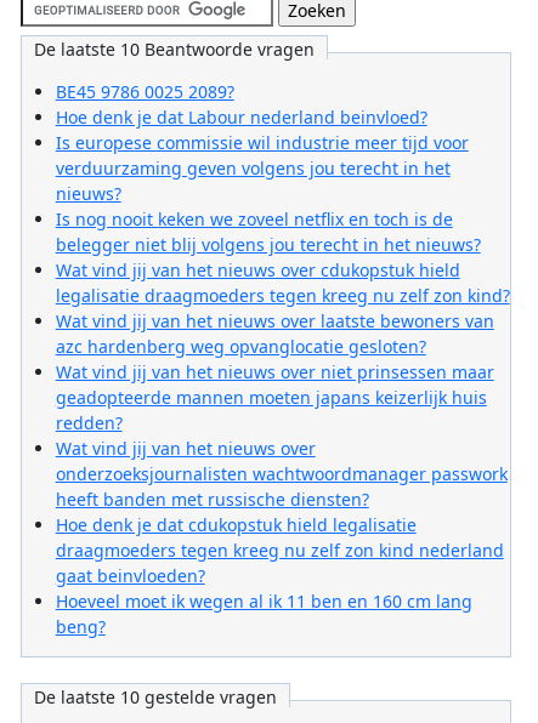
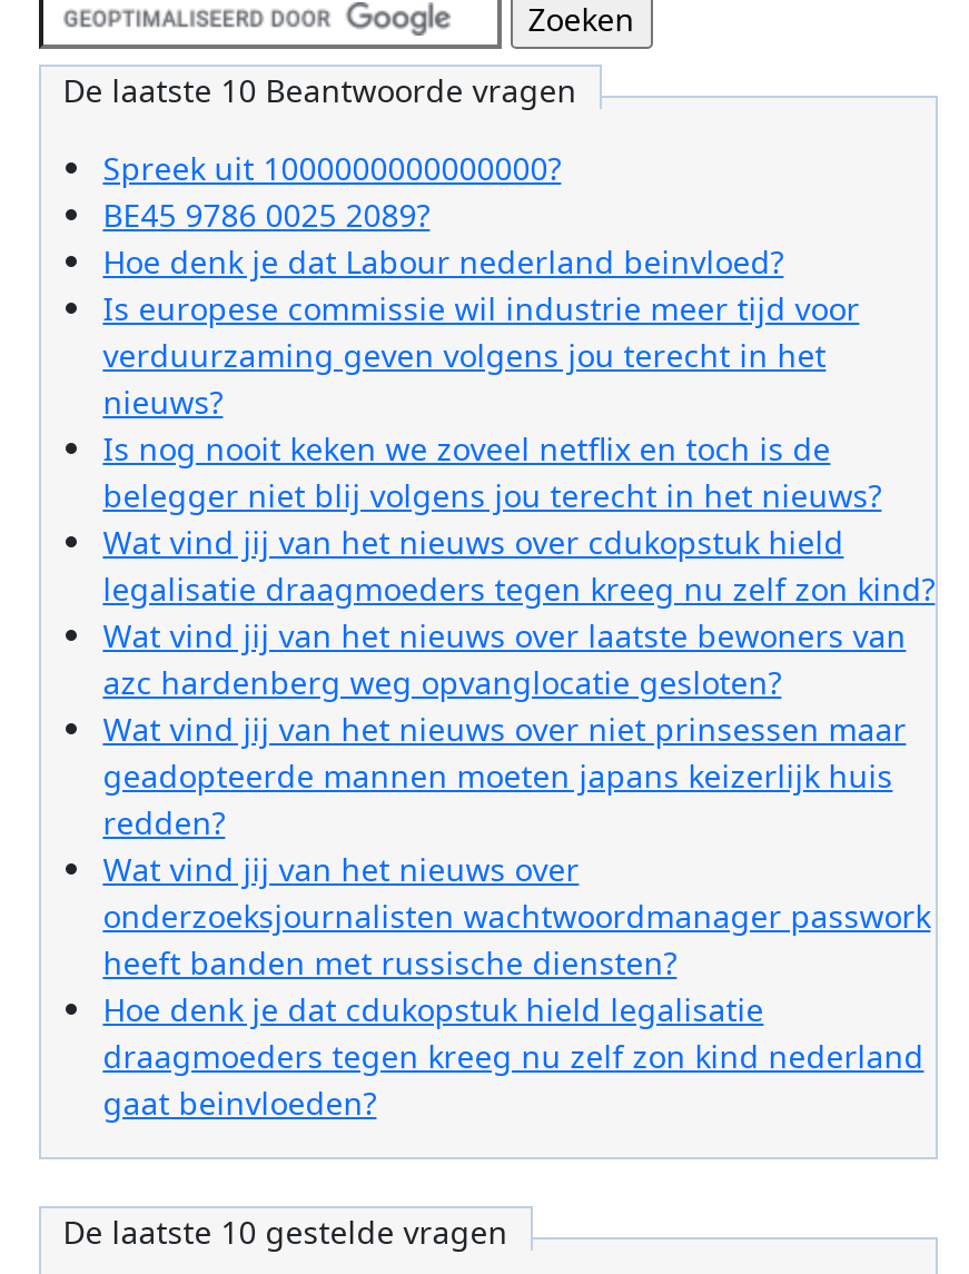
none -> [103,147,561,189] Spreek uit 1000000000000000?
moved [56,80,510,587] -> [103,194,935,1124]: BE45 9786 0025 2089? | Hoe denk je dat Labour nederland beinvloed? | Is europese commissie wil industrie meer tijd voor | ... | draagmoeders tegen kreeg nu zelf zon kind nederland | gaat beinvloeden?
[56,590,472,638] Hoeveel moet ik wegen al ik 11 ben en 160 cm lang | beng? -> none

